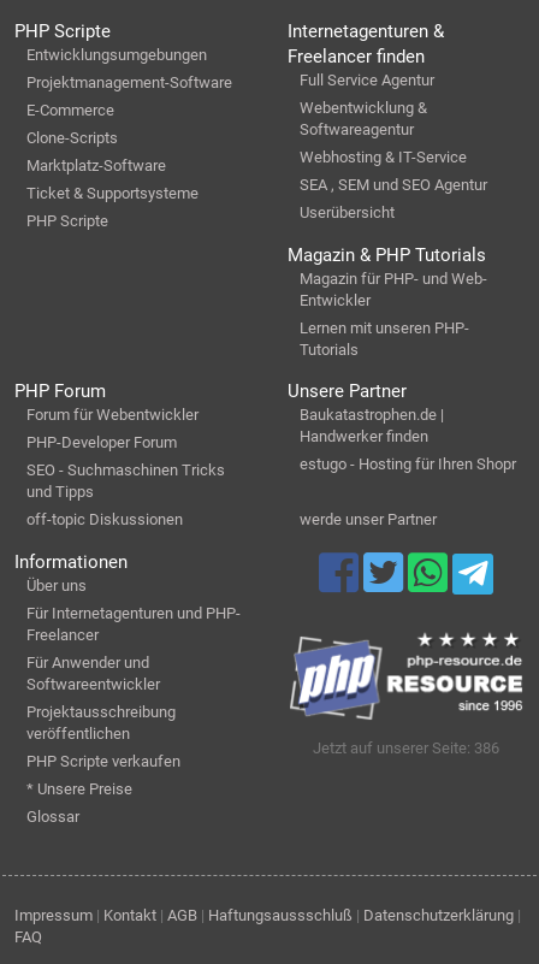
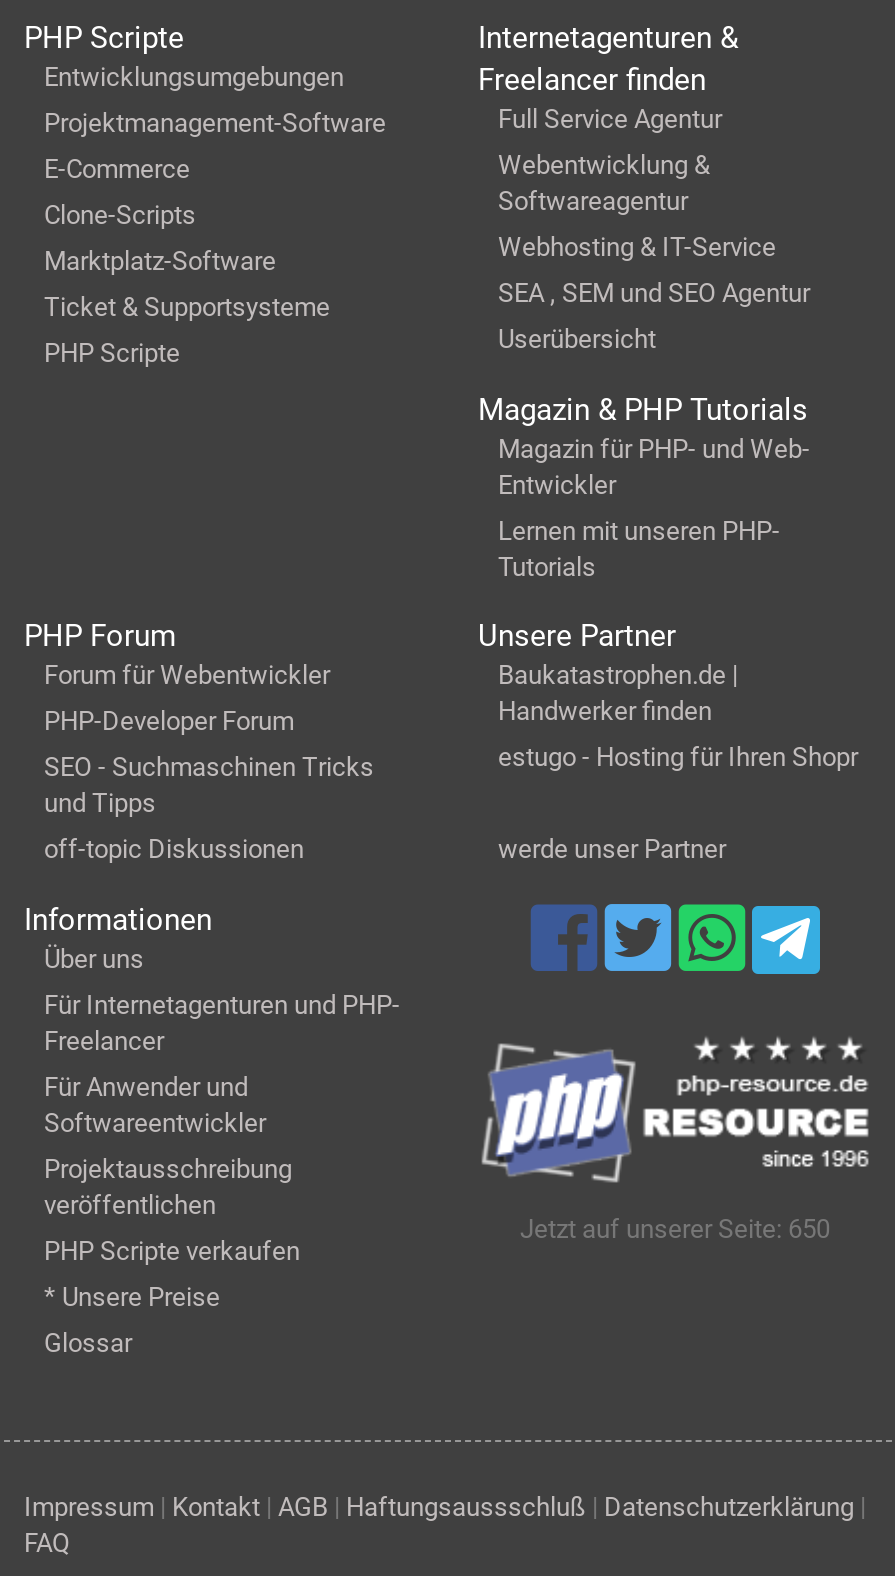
[313,738,499,757] Jetzt auf unserer Seite: 386 -> [520,1213,830,1243] Jetzt auf unserer Seite: 650

